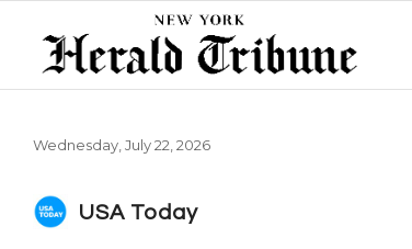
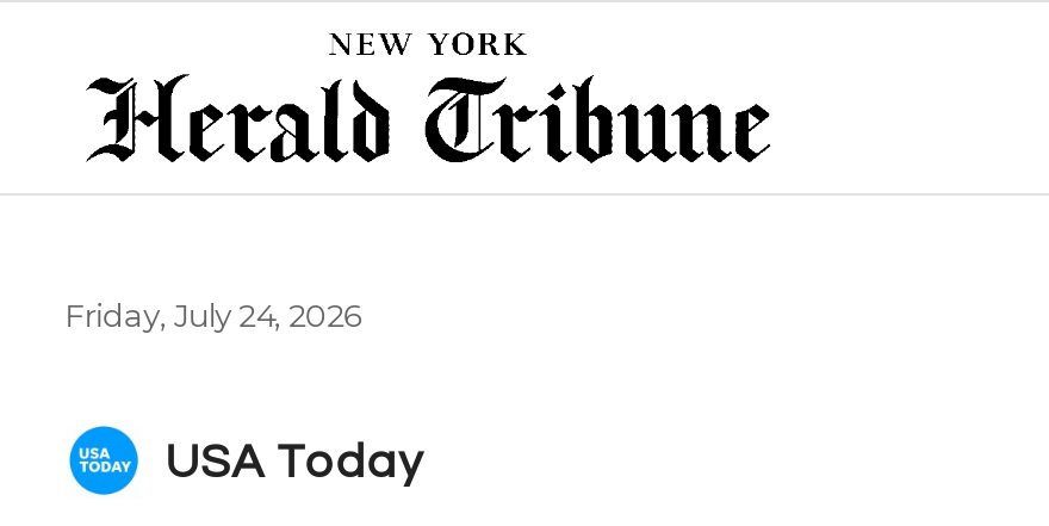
[32,136,210,154] Wednesday, July 22, 2026 -> [65,296,363,334] Friday, July 24, 2026

